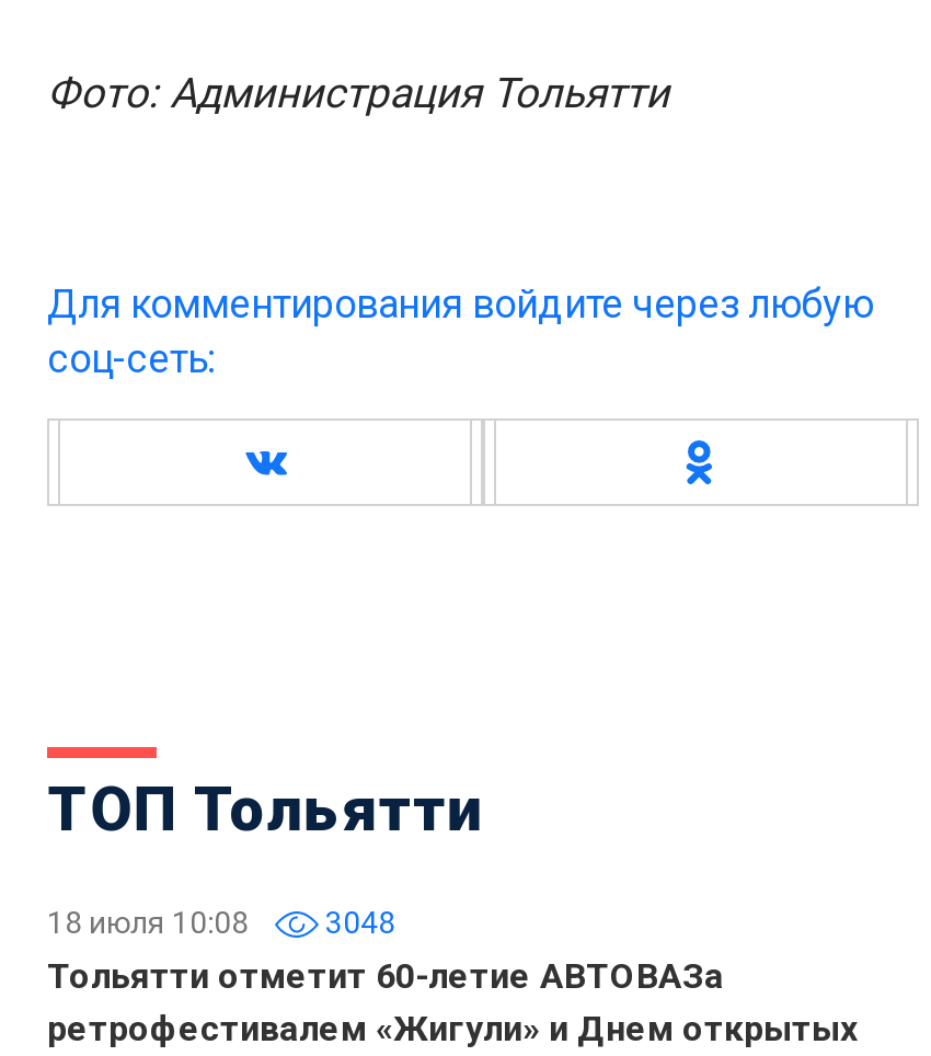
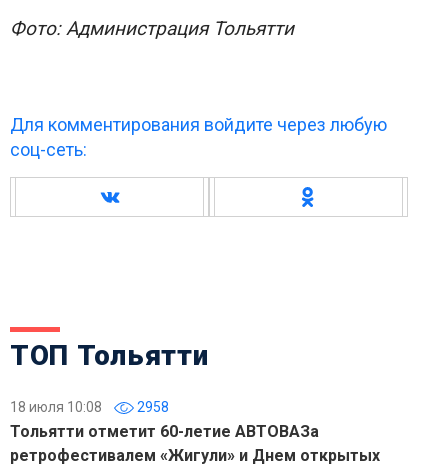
[47,905,395,940] 18 июля 10:08 3048 -> [10,399,169,415] 18 июля 10:08 2958

